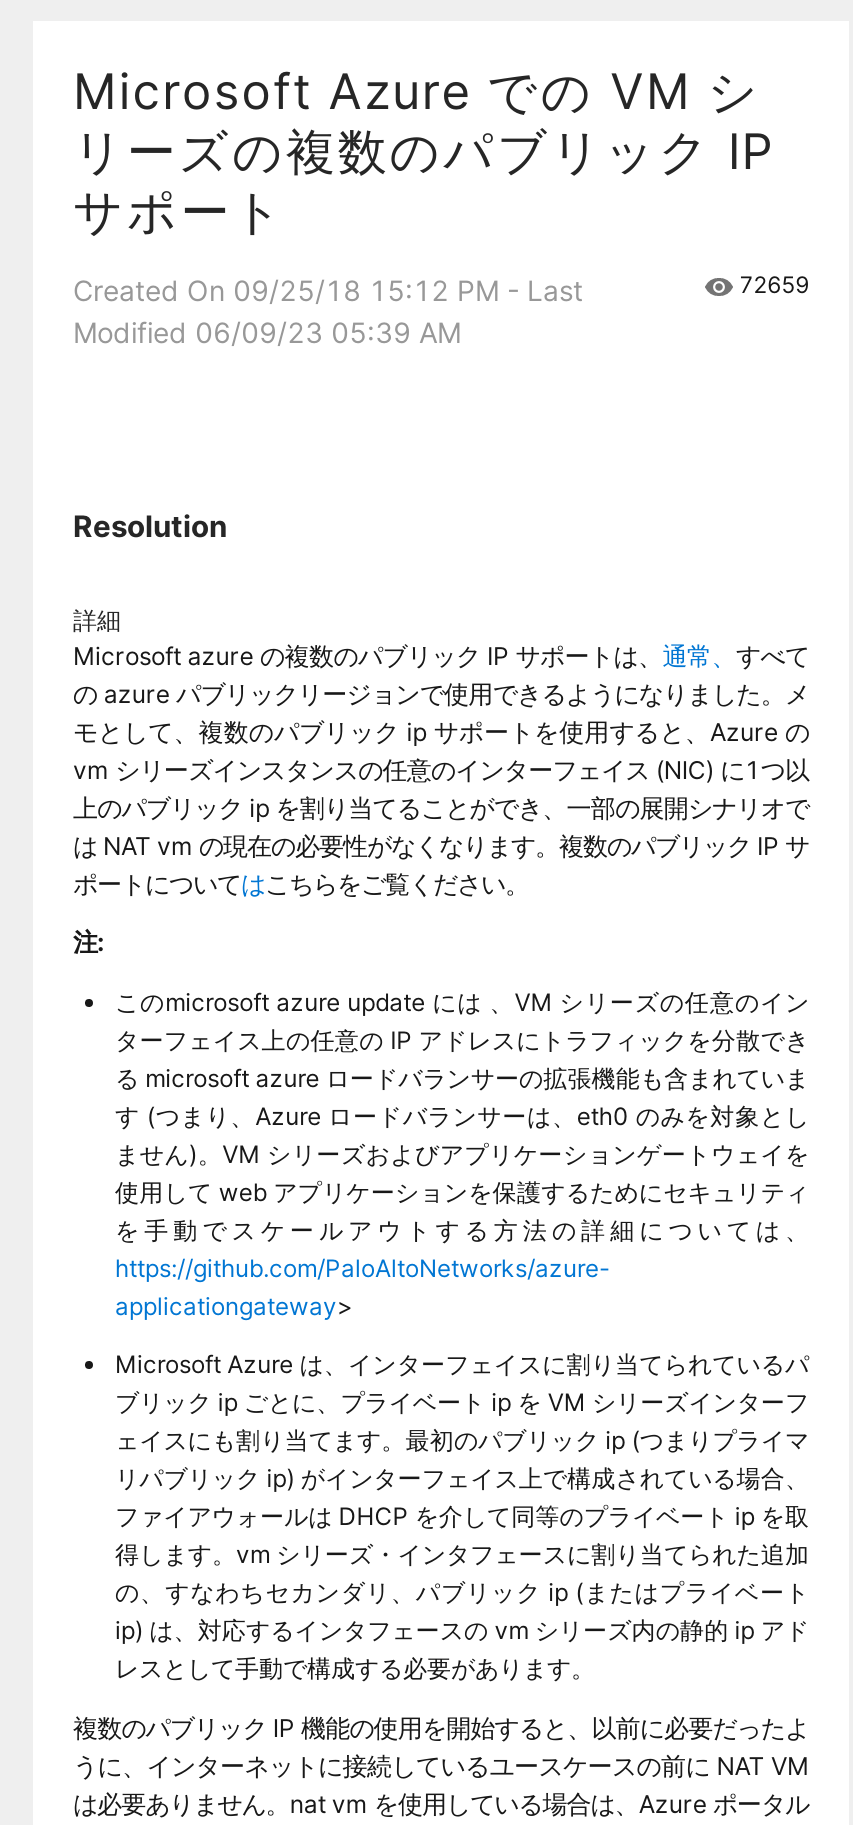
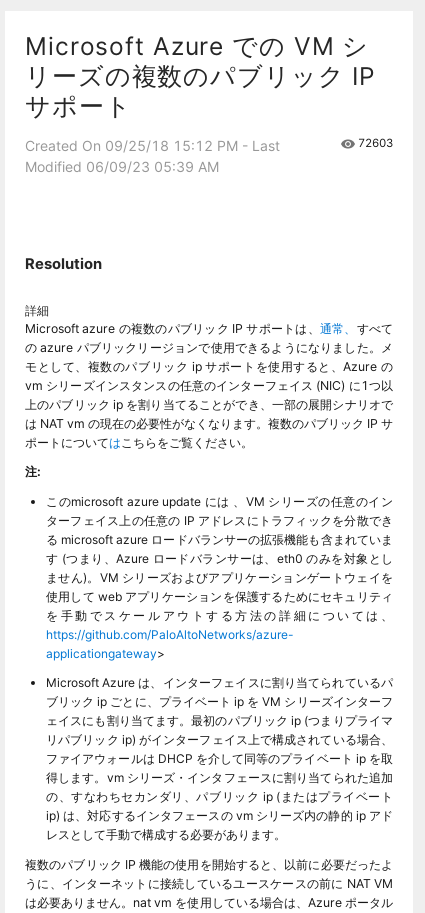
[739,271,809,299] 72659 -> [358,136,393,150] 72603

